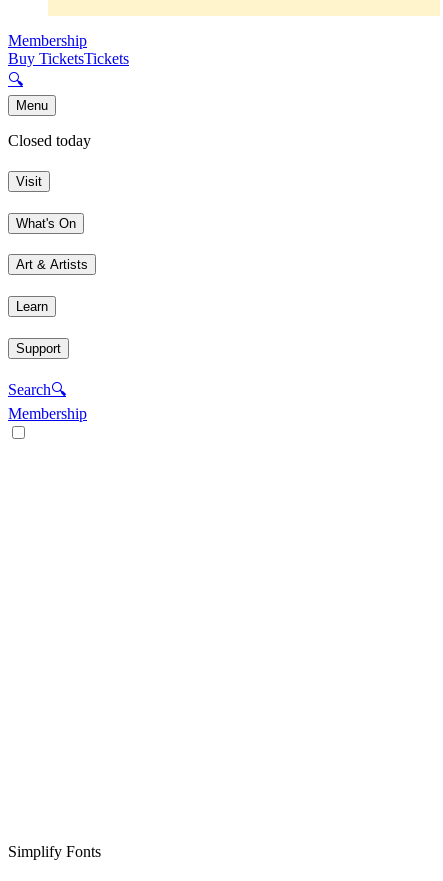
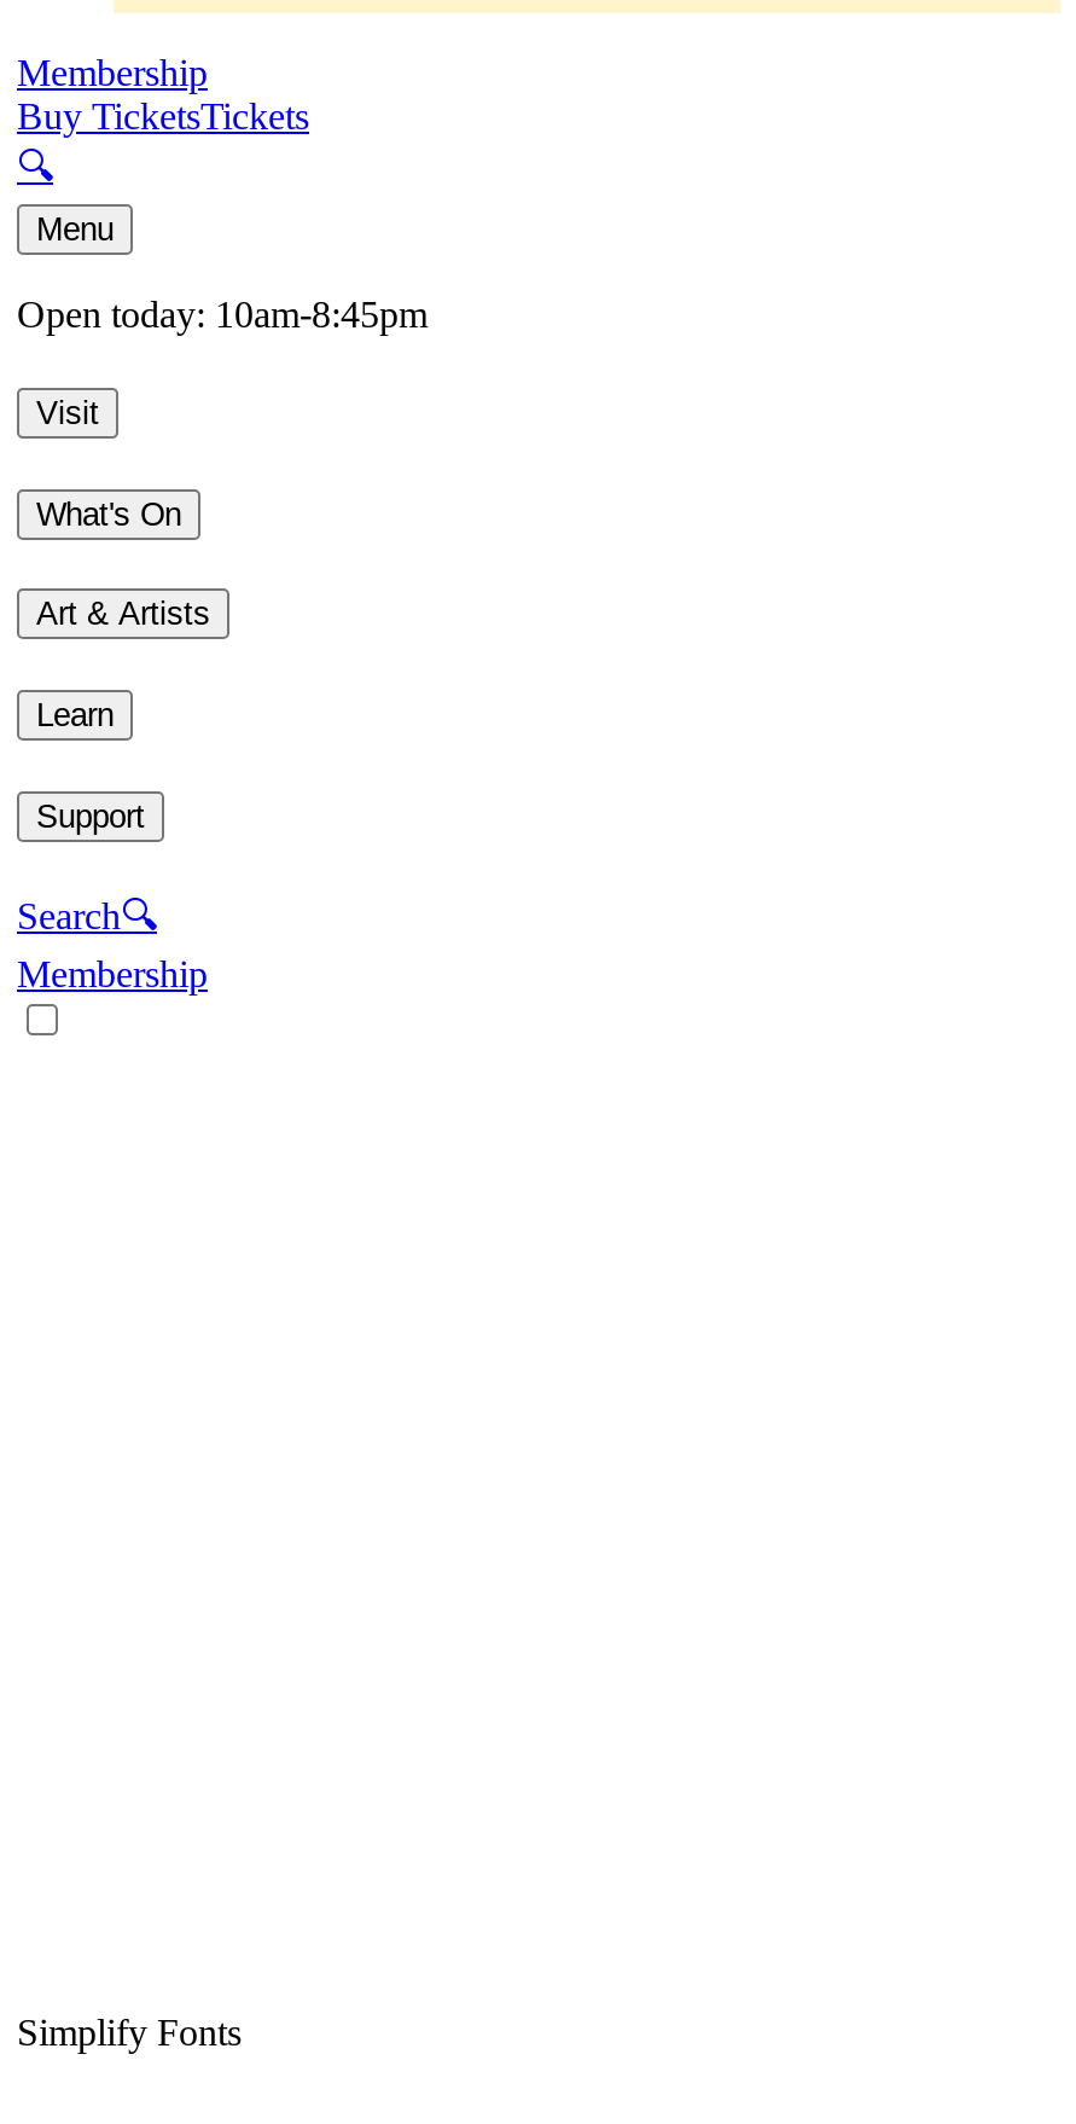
[8,132,91,149] Closed today -> [17,294,428,335] Open today: 10am-8:45pm

